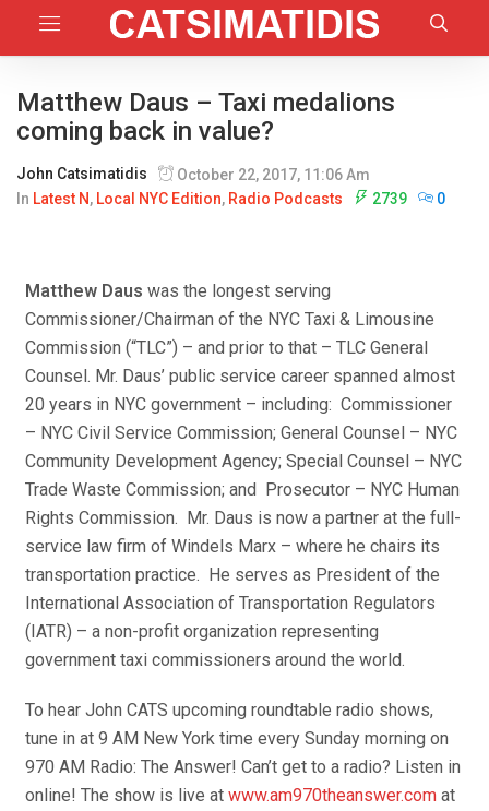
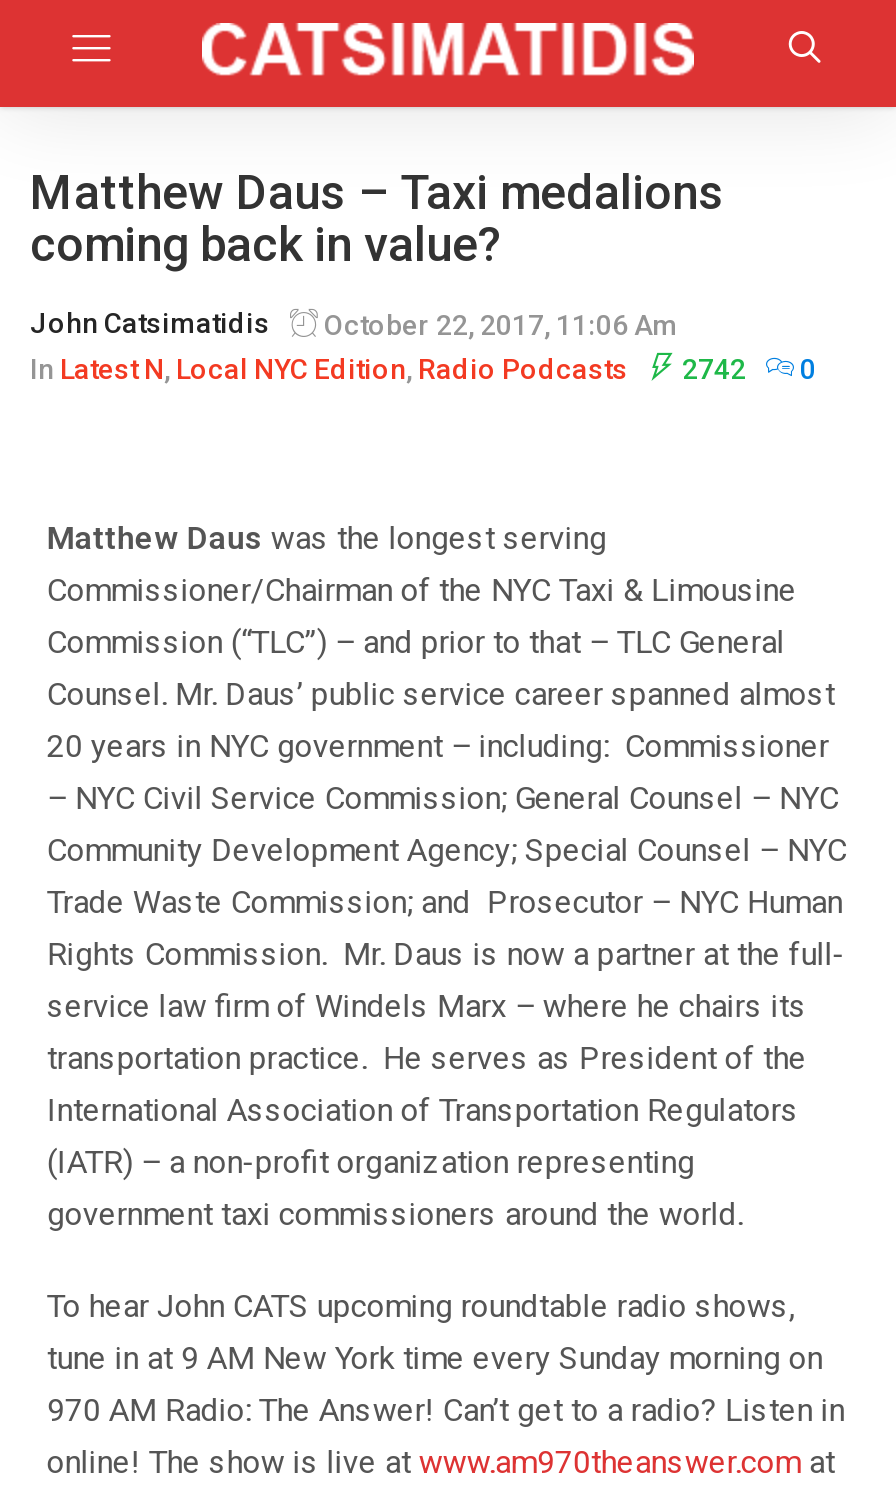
[16,190,445,208] In Latest N, Local NYC Edition, Radio Podcasts 2739 0 -> [30,354,816,386] In Latest N, Local NYC Edition, Radio Podcasts 2742 0

